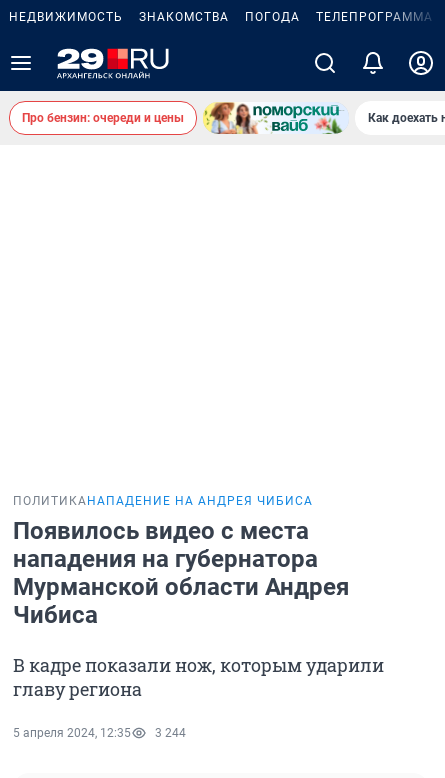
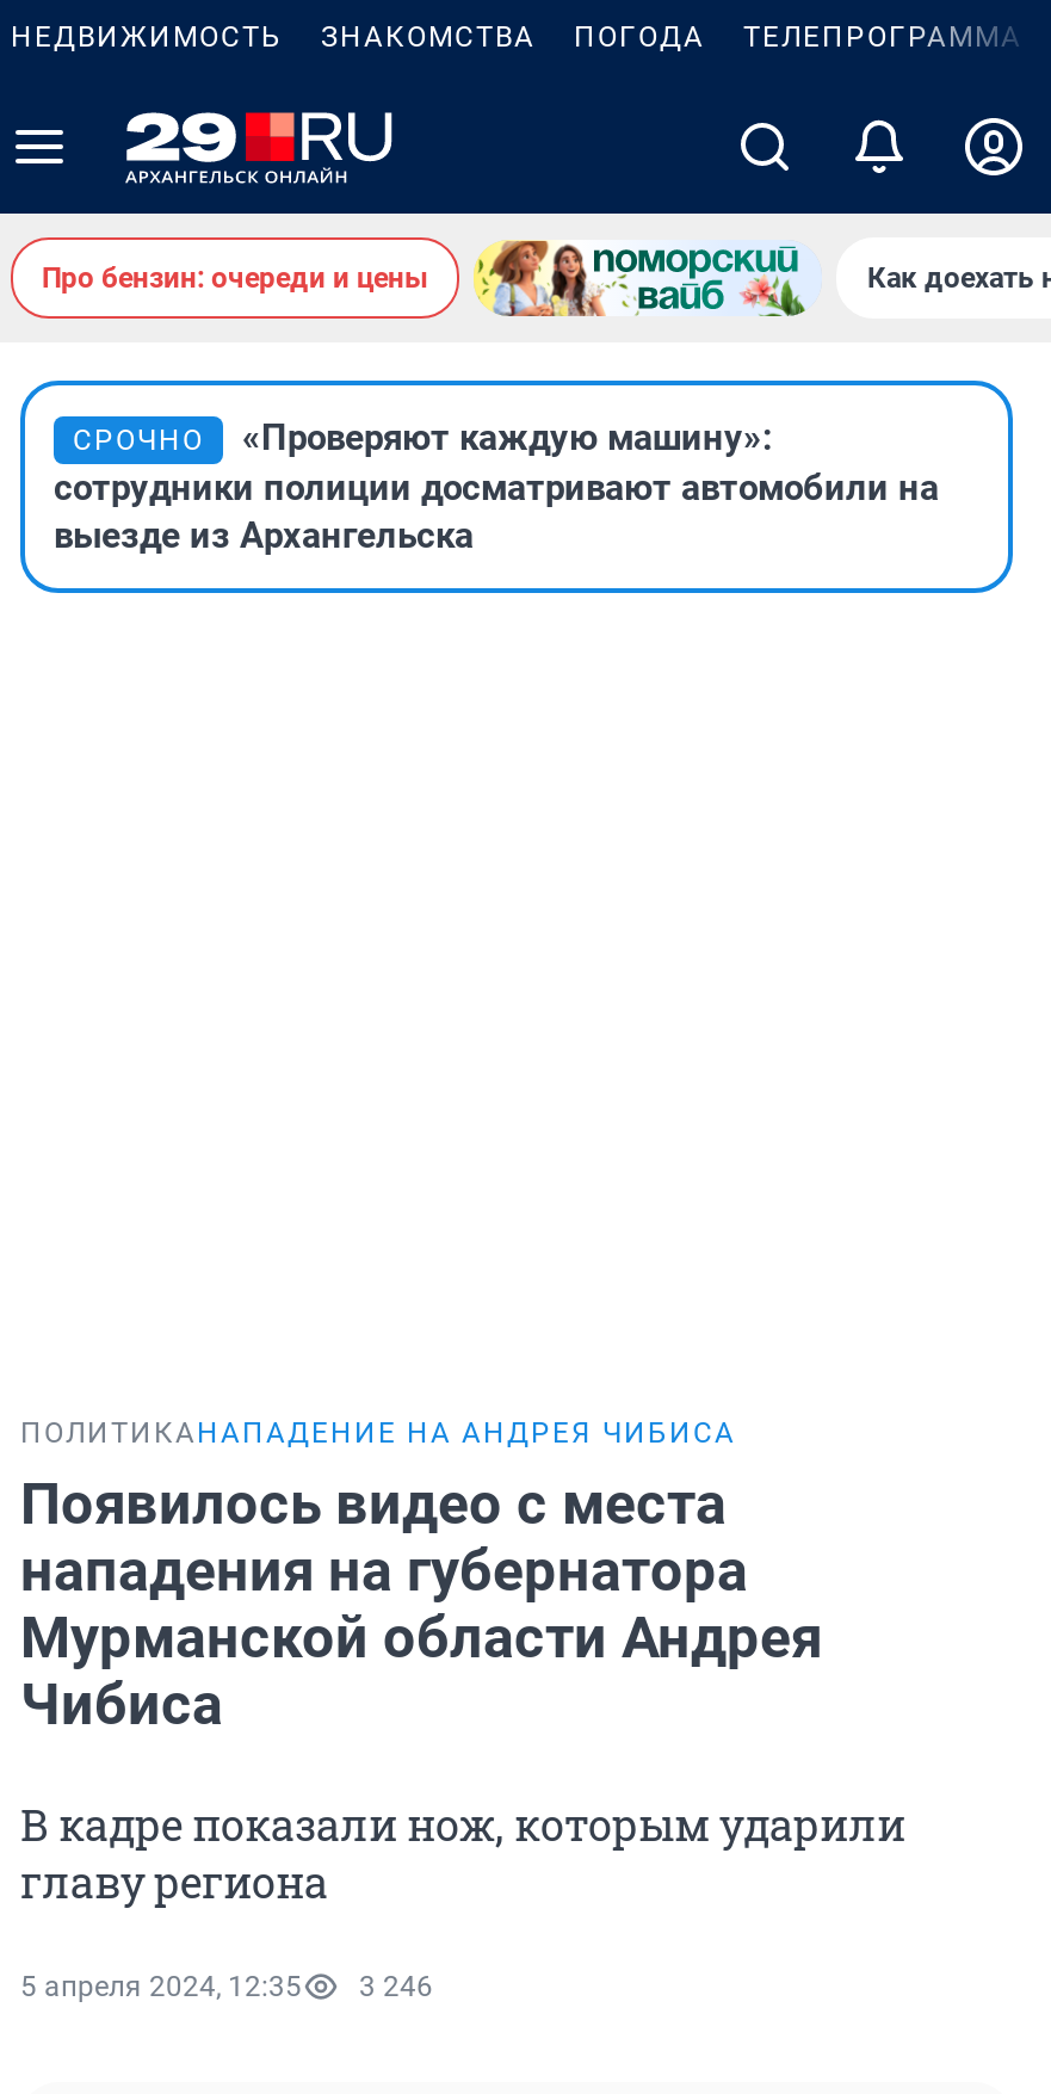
none -> [18,378,1015,595] [image] | СРОЧНО | «Проверяют каждую машину»: | сотрудники полиции досматривают автомобили на | выезде из Архангельска
[13,726,186,740] 5 апреля 2024, 12:35 3 244 -> [20,1970,433,2004] 5 апреля 2024, 12:35 3 246

